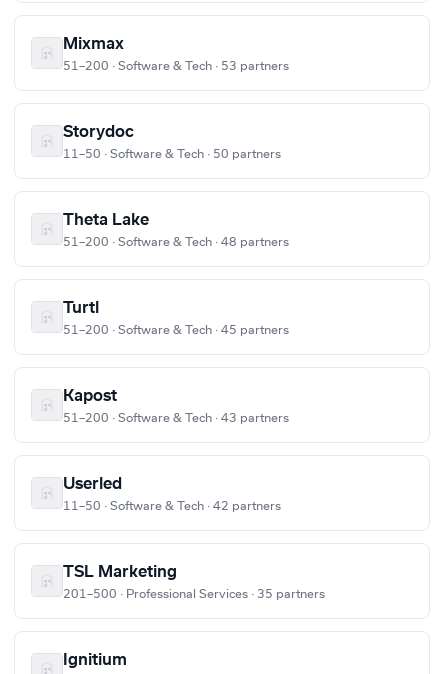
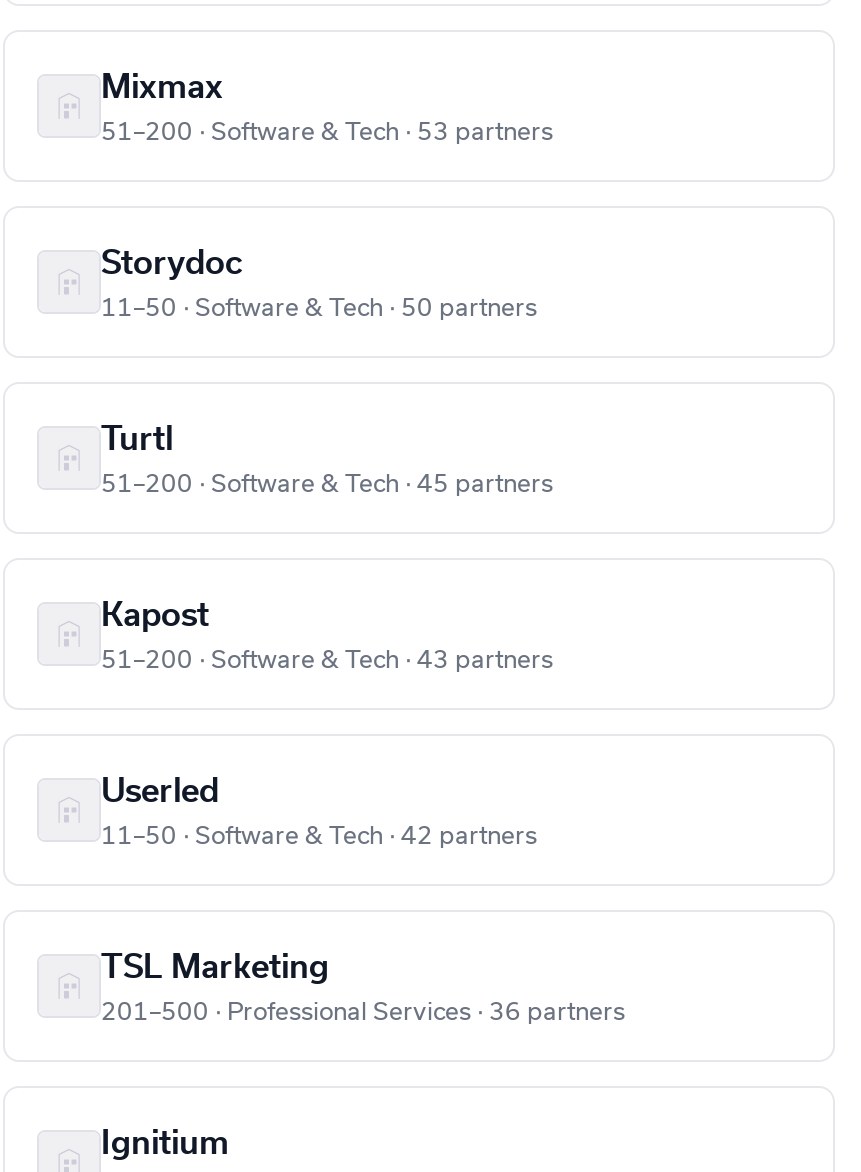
[63,212,289,248] Theta Lake | 51–200 · Software & Tech · 48 partners -> none
[63,588,325,600] 201–500 · Professional Services · 35 partners -> [101,1000,625,1024] 201–500 · Professional Services · 36 partners

